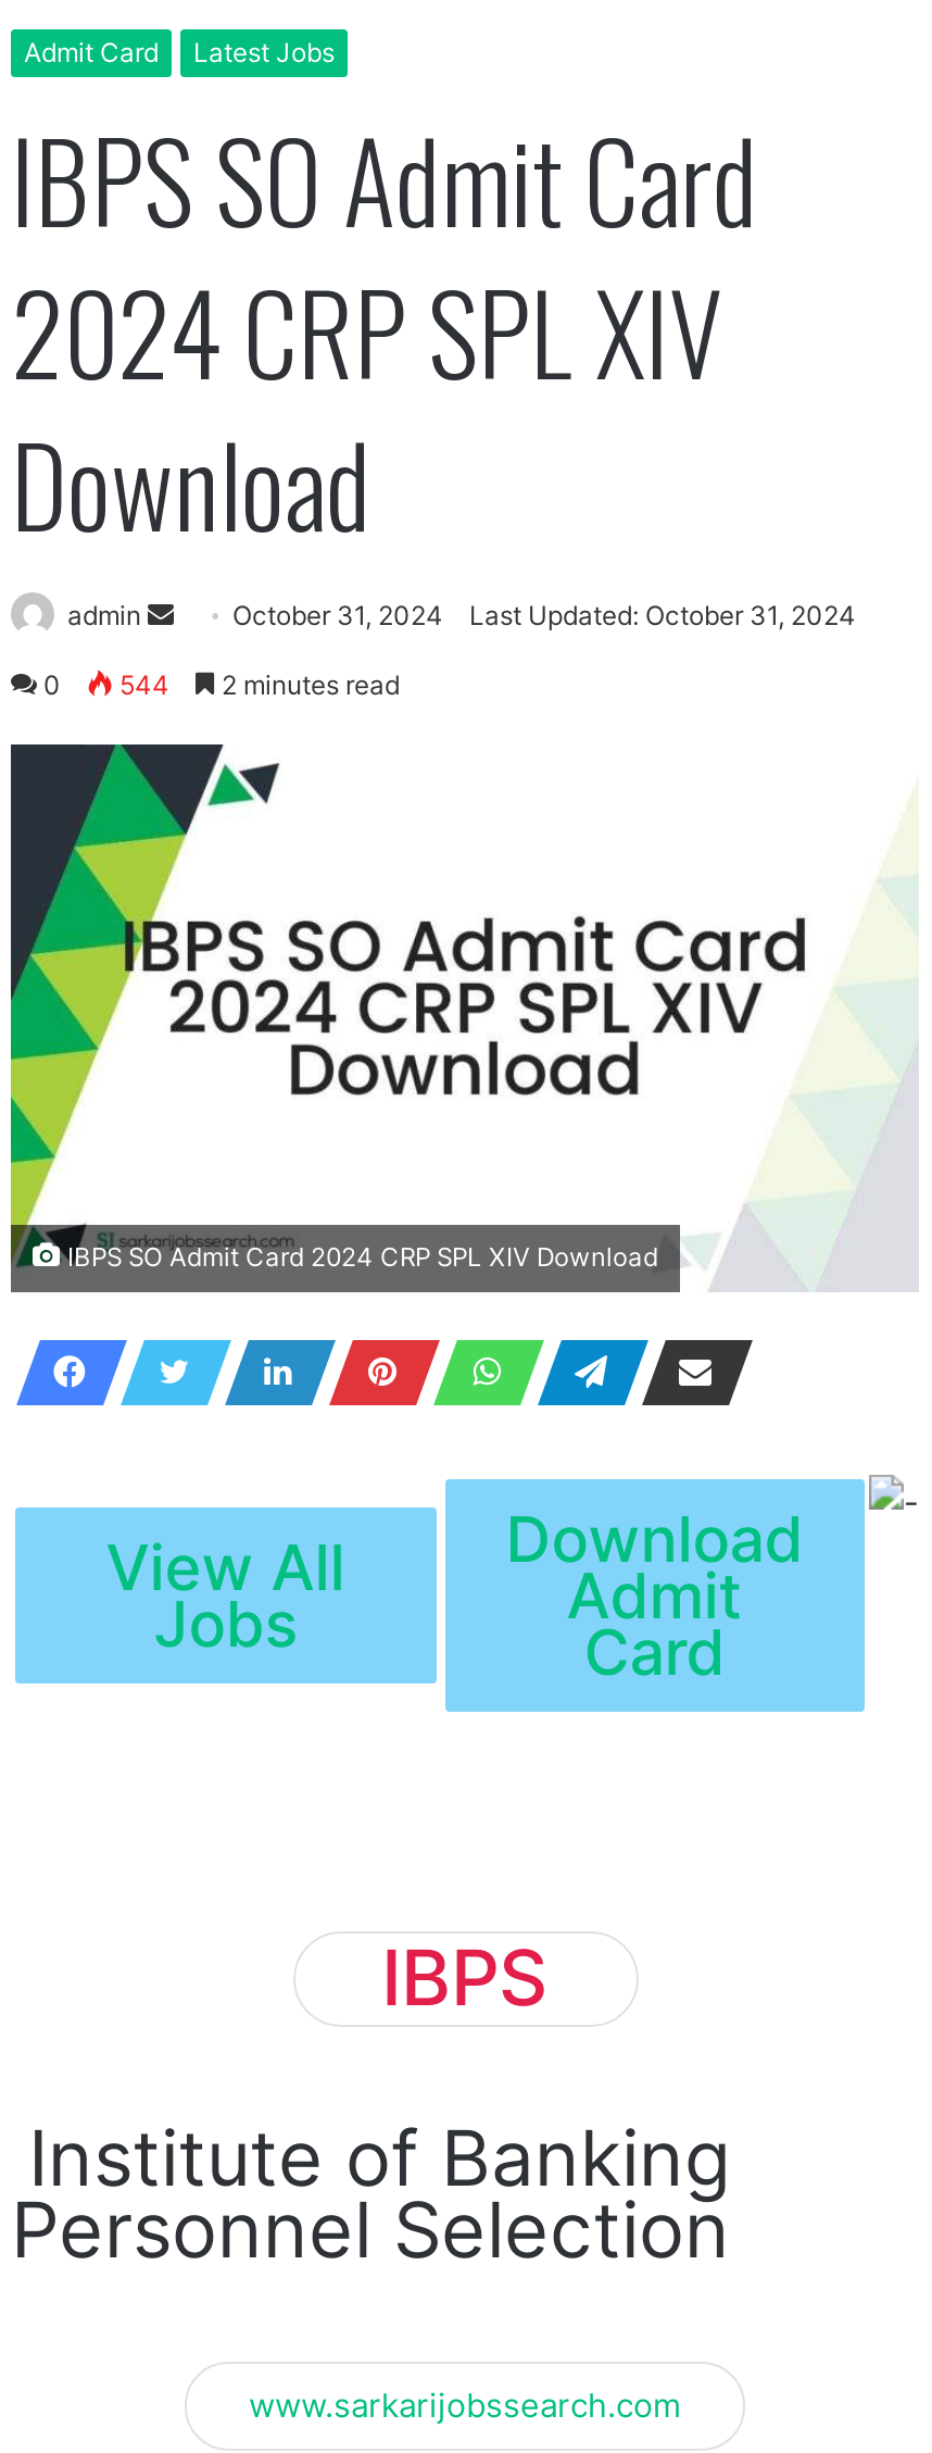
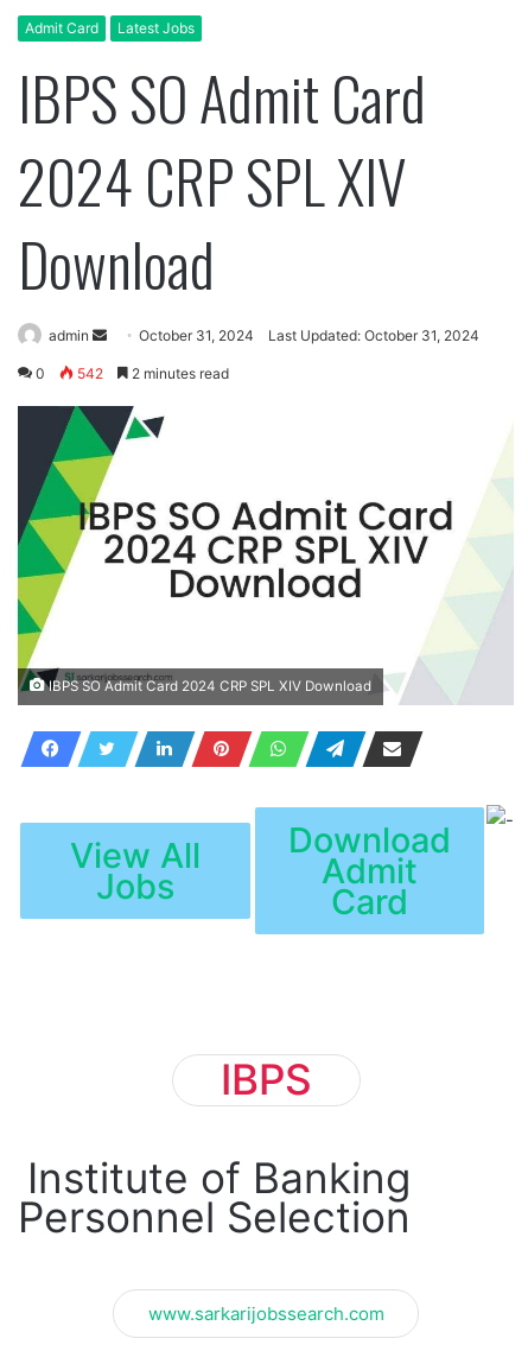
[43,669,400,702] 0 544 2 minutes read -> [36,365,229,383] 0 542 2 minutes read

